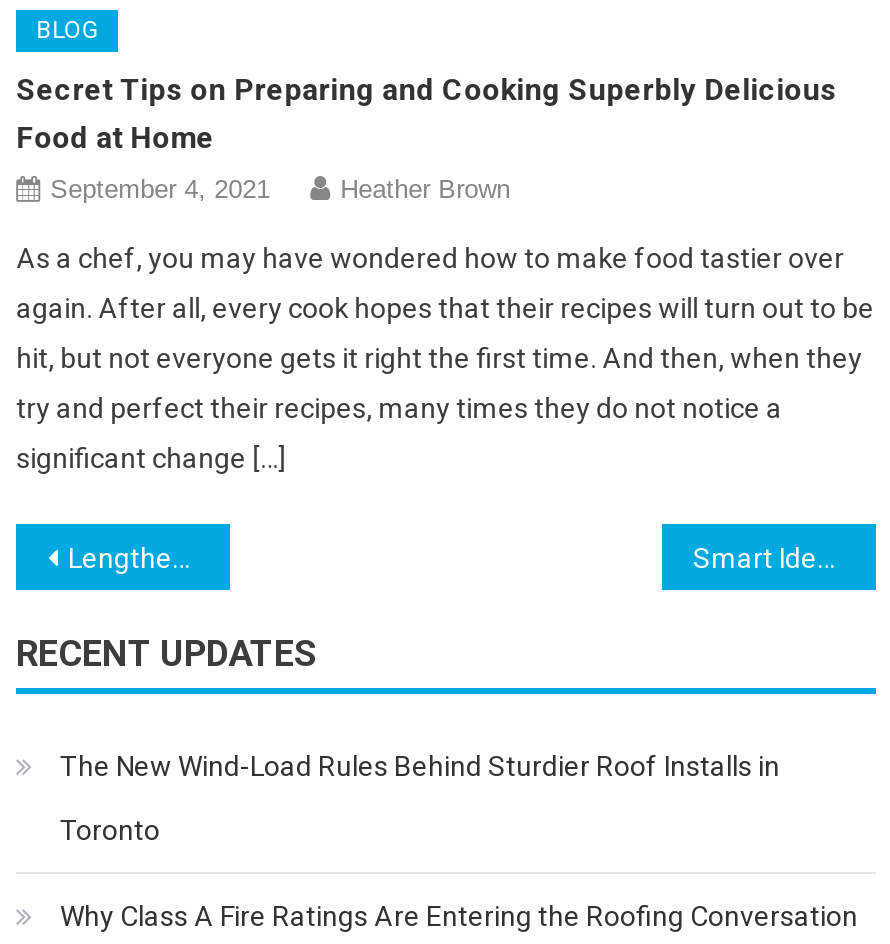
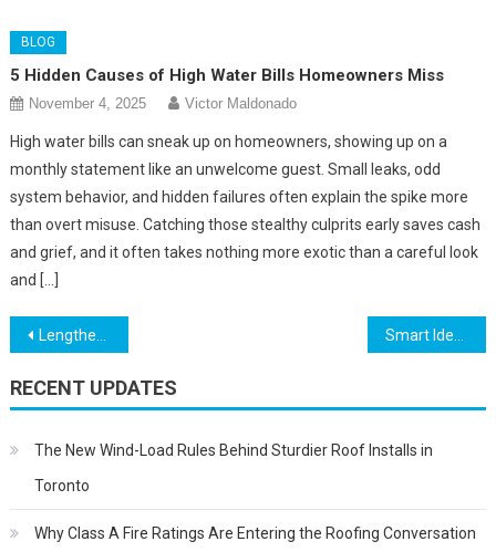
[16,71,874,473] Secret Tips on Preparing and Cooking Superbly Delicious | Food at Home | September 4, 2021 | Heather Brown | As a chef, you may have wondered how to make food tastier over | again. After all, every cook hopes that their recipes will turn out to be | hit, but not everyone gets it right the first time. And then, when they | try and perfect their recipes, many times they do not notice a | significant change […] -> [10,66,481,289] 5 Hidden Causes of High Water Bills Homeowners Miss | November 4, 2025 | Victor Maldonado | High water bills can sneak up on homeowners, showing up on a | monthly statement like an unwelcome guest. Small leaks, odd | system behavior, and hidden failures often explain the spike more | than overt misuse. Catching those stealthy culprits early saves cash | and grief, and it often takes nothing more exotic than a careful look | and […]

